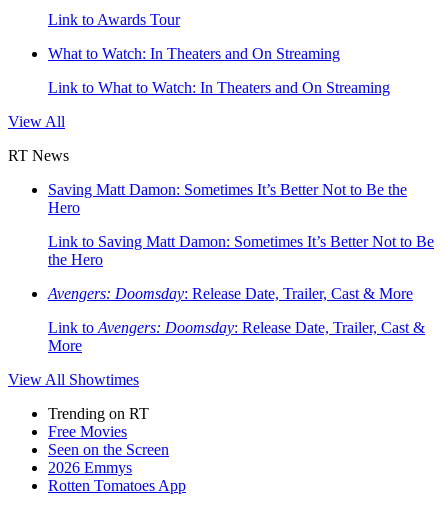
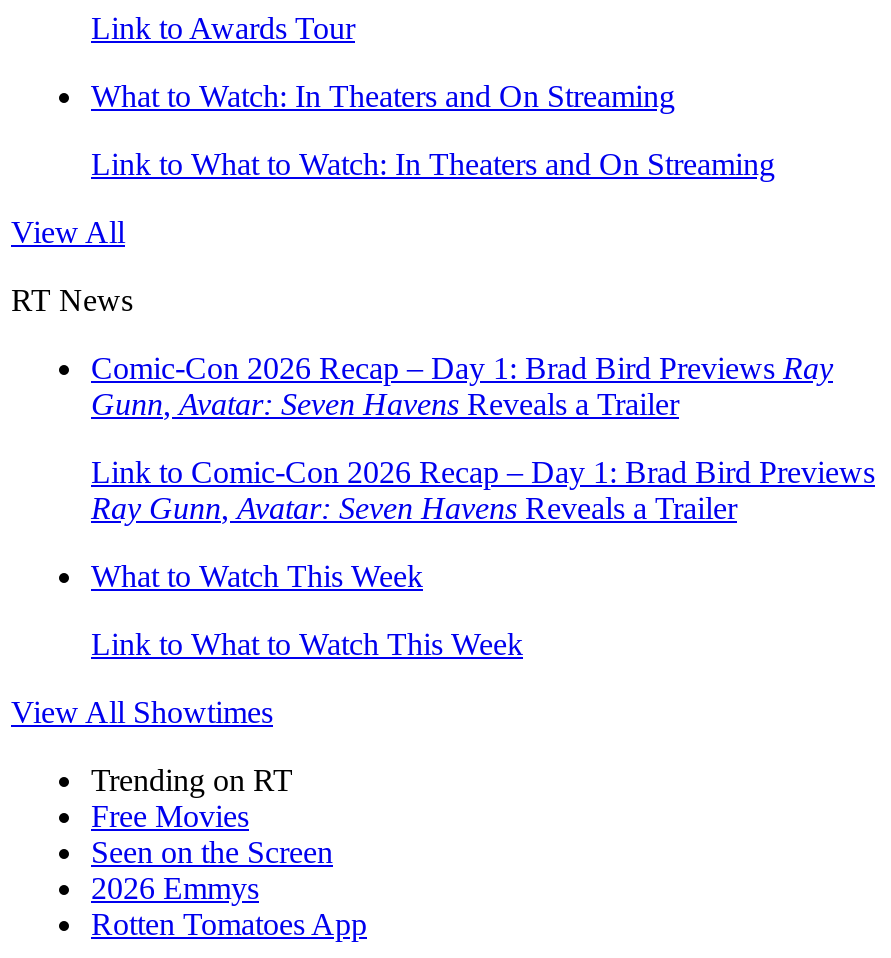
[48,181,407,216] Saving Matt Damon: Sometimes It’s Better Not to Be the | Hero -> [91,351,833,421] Comic-Con 2026 Recap – Day 1: Brad Bird Previews Ray | Gunn, Avatar: Seven Havens Reveals a Trailer
[48,233,434,268] Link to Saving Matt Damon: Sometimes It’s Better Not to Be | the Hero -> [91,455,875,525] Link to Comic-Con 2026 Recap – Day 1: Brad Bird Previews | Ray Gunn, Avatar: Seven Havens Reveals a Trailer
[48,285,413,302] Avengers: Doomsday: Release Date, Trailer, Cast & More -> [91,559,423,593] What to Watch This Week
[48,319,425,354] Link to Avengers: Doomsday: Release Date, Trailer, Cast & | More -> [91,627,523,661] Link to What to Watch This Week

